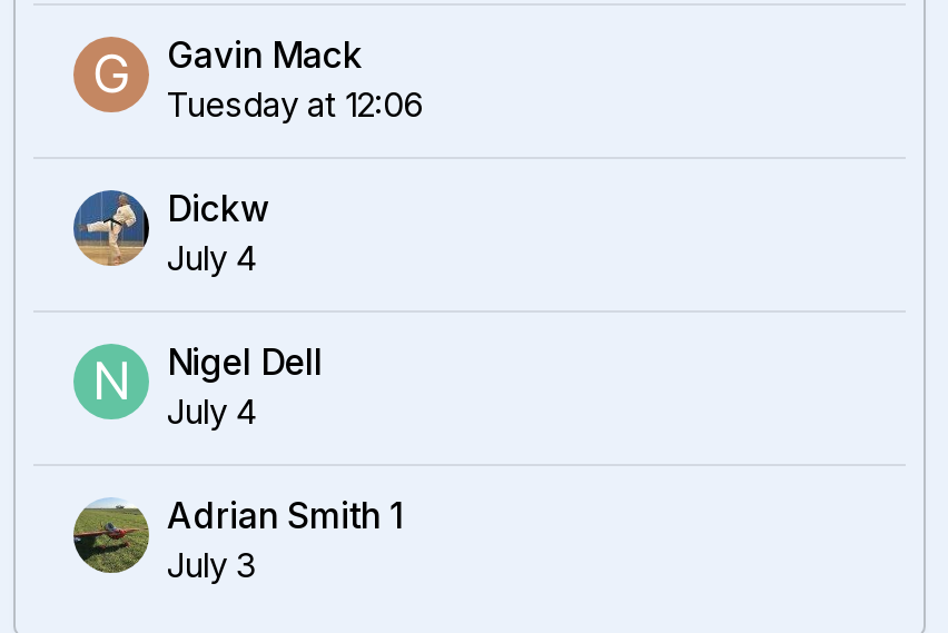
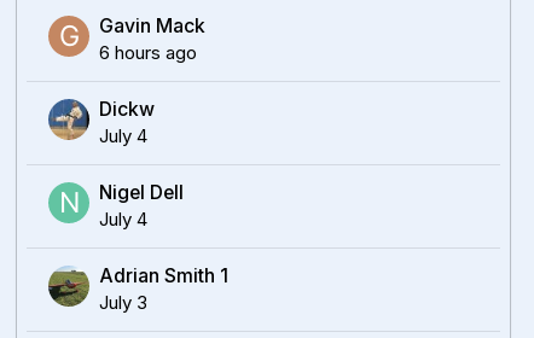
[167,84,423,126] Tuesday at 12:06 -> [99,41,197,64] 6 hours ago

